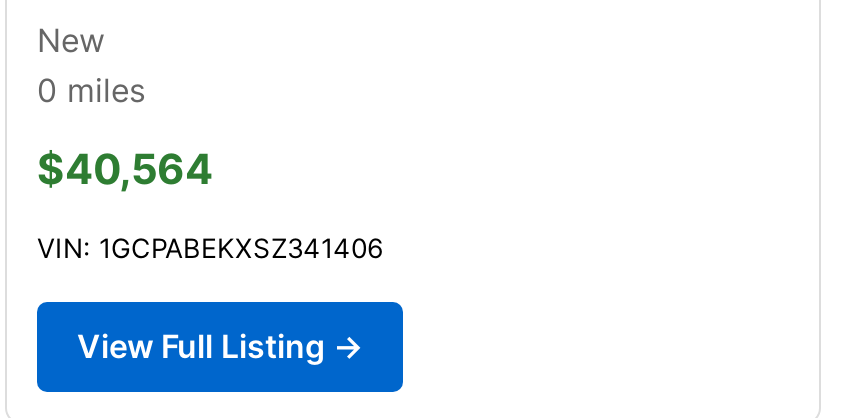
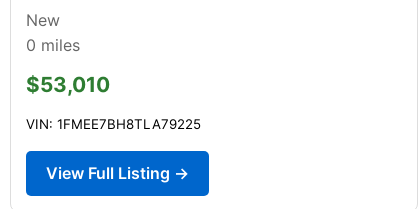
[37,144,213,194] $40,564 -> [26,72,110,97] $53,010
[37,232,383,264] VIN: 1GCPABEKXSZ341406 -> [26,116,201,132] VIN: 1FMEE7BH8TLA79225

